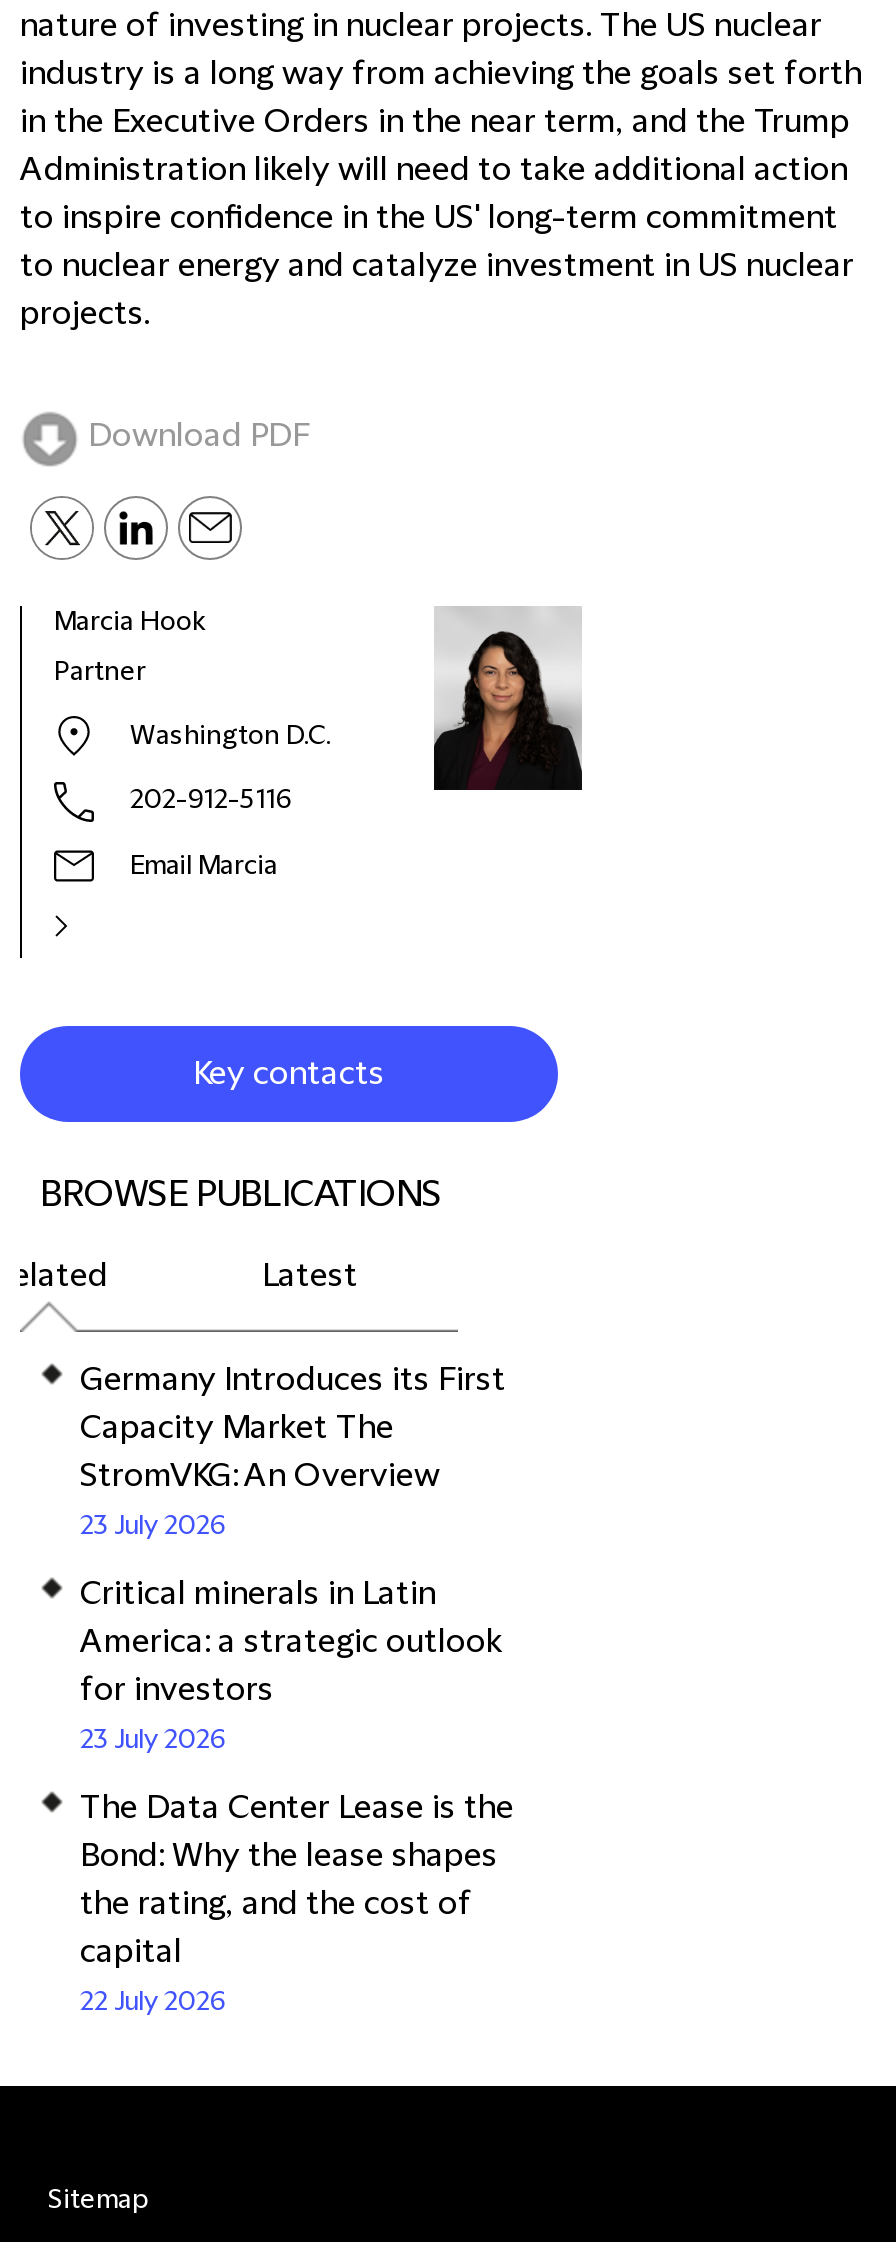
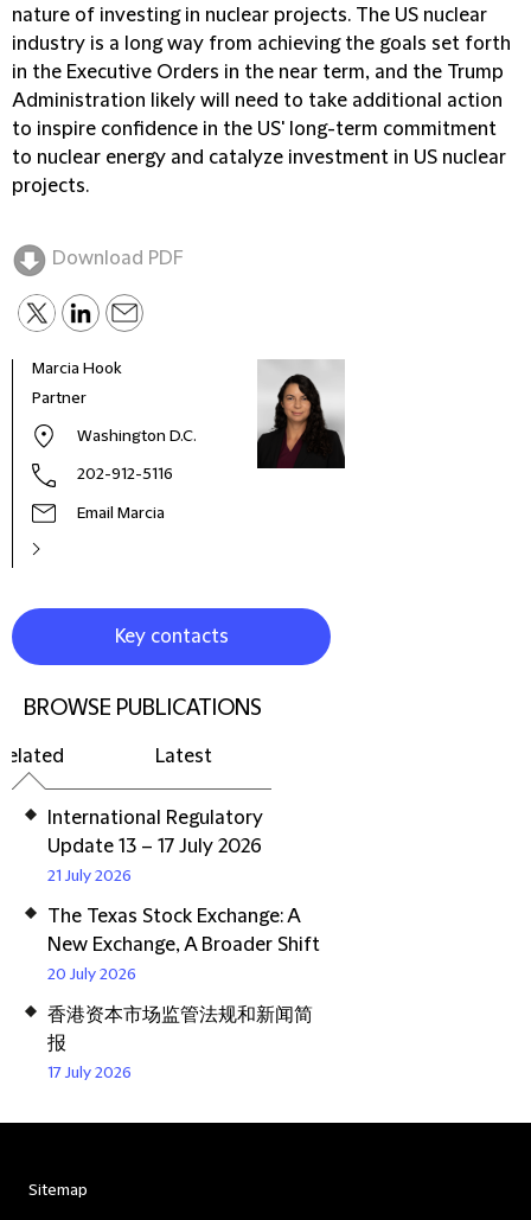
[80,1362,506,1542] Germany Introduces its First | Capacity Market The | StromVKG: An Overview | 23 July 2026 -> [47,807,263,886] International Regulatory | Update 13 – 17 July 2026 | 21 July 2026
[80,1576,502,1756] Critical minerals in Latin | America: a strategic outlook | for investors | 23 July 2026 -> [47,906,320,984] The Texas Stock Exchange: A | New Exchange, A Broader Shift | 20 July 2026
[80,1790,514,2018] The Data Center Lease is the | Bond: Why the lease shapes | the rating, and the cost of | capital | 22 July 2026 -> [47,1004,313,1082] 香港资本市场监管法规和新闻简 | 报 | 17 July 2026

